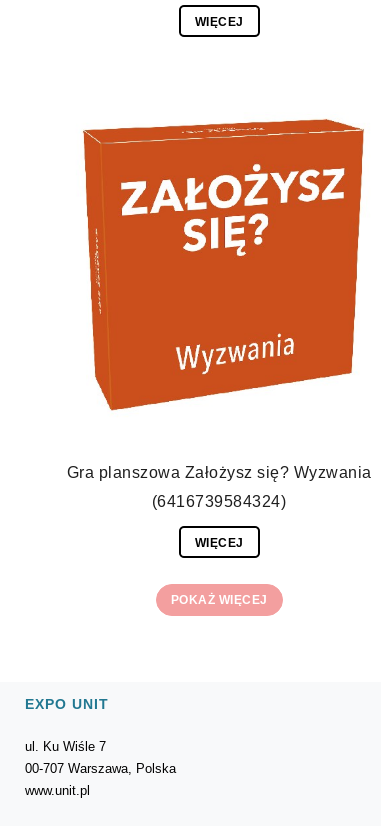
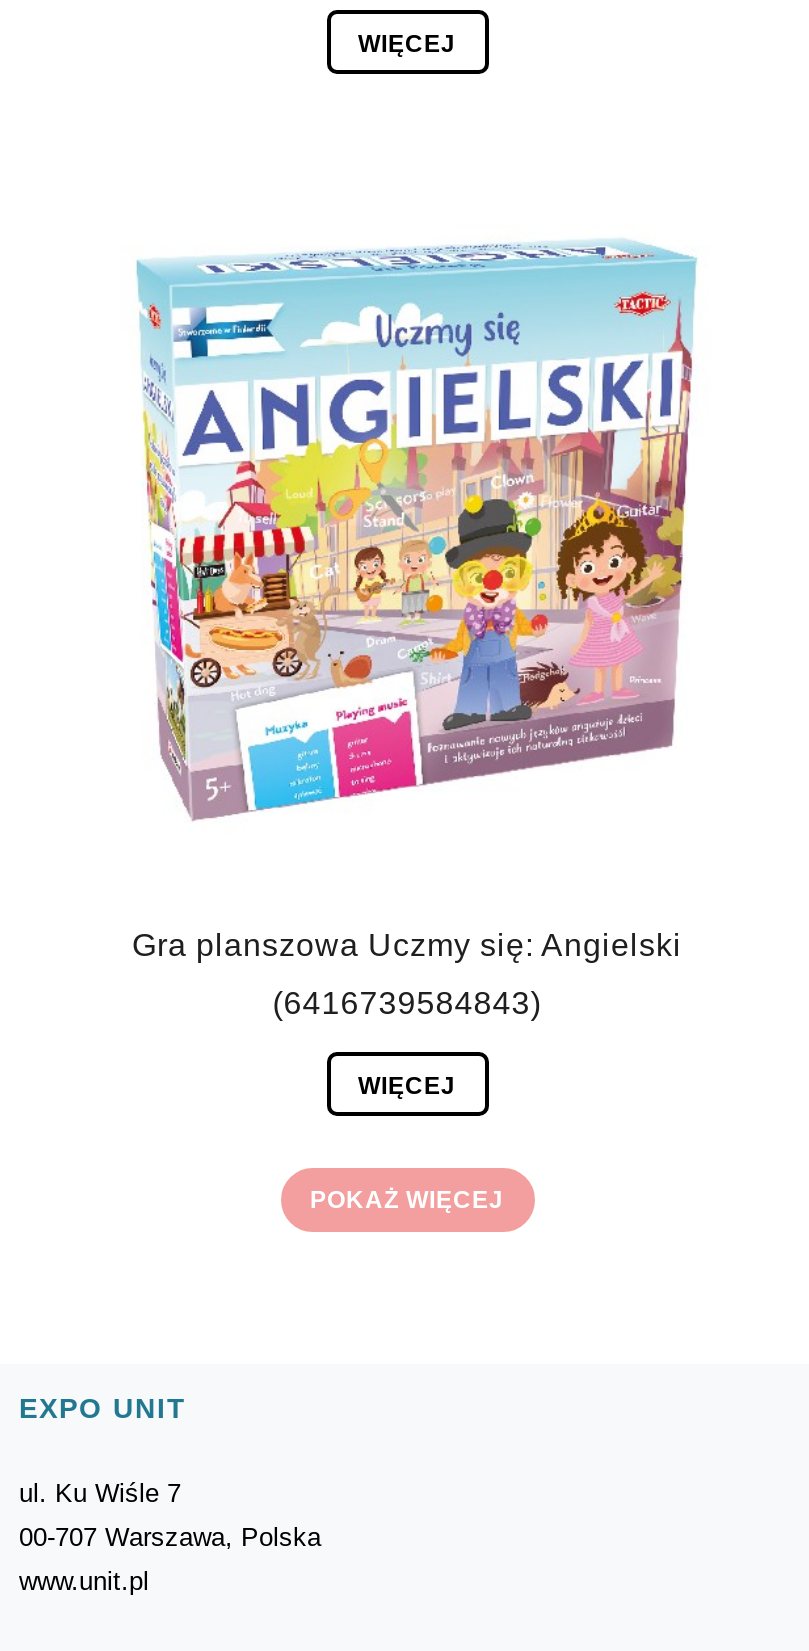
[82,118,365,411] [image] -> [135,238,697,820] [image]
[66,464,371,481] Gra planszowa Założysz się? Wyzwania -> [132,928,682,962] Gra planszowa Uczmy się: Angielski
[152,493,286,510] (6416739584324) -> [273,986,541,1020] (6416739584843)

